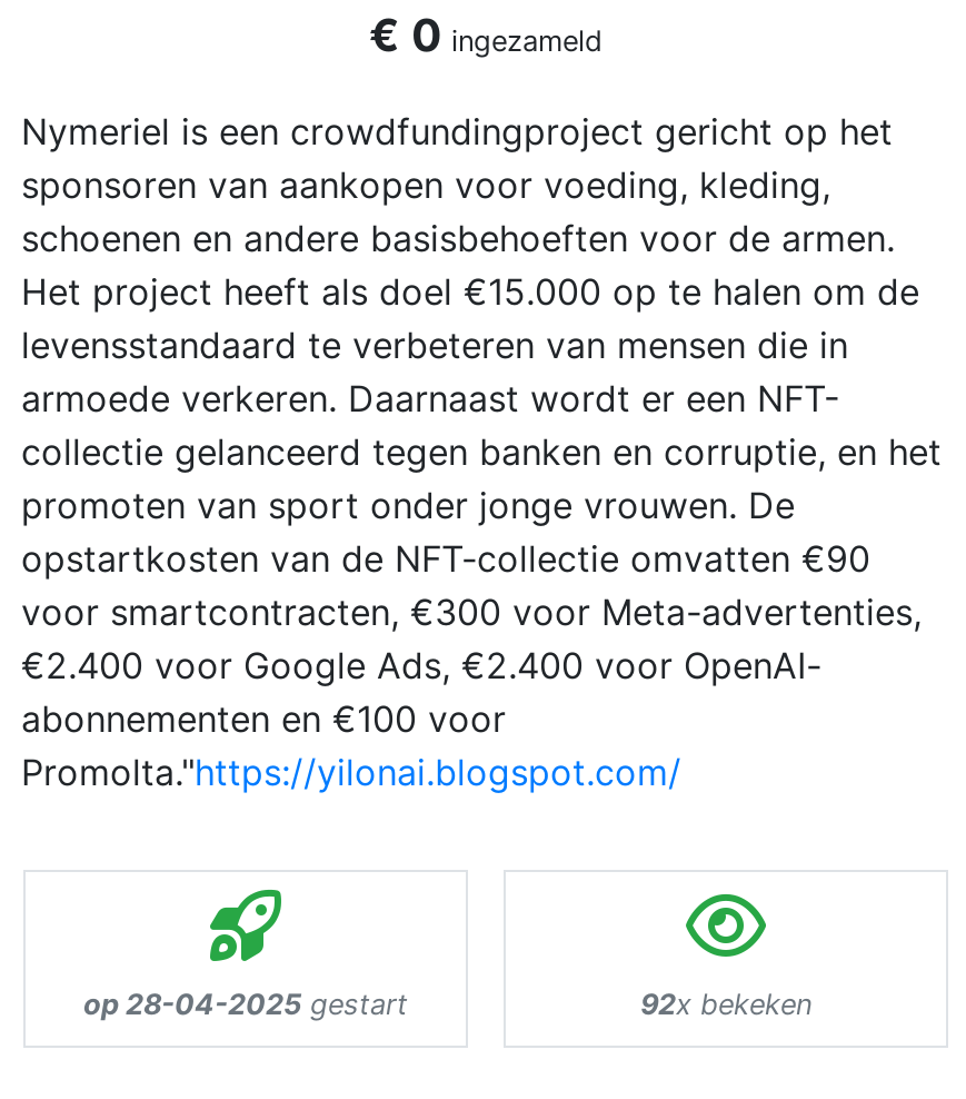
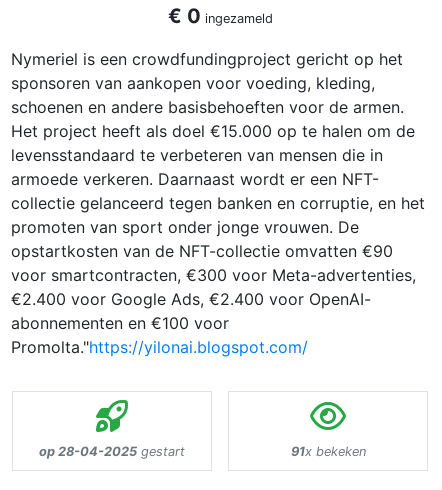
[640,989,811,1022] 92x bekeken -> [290,444,365,459] 91x bekeken

